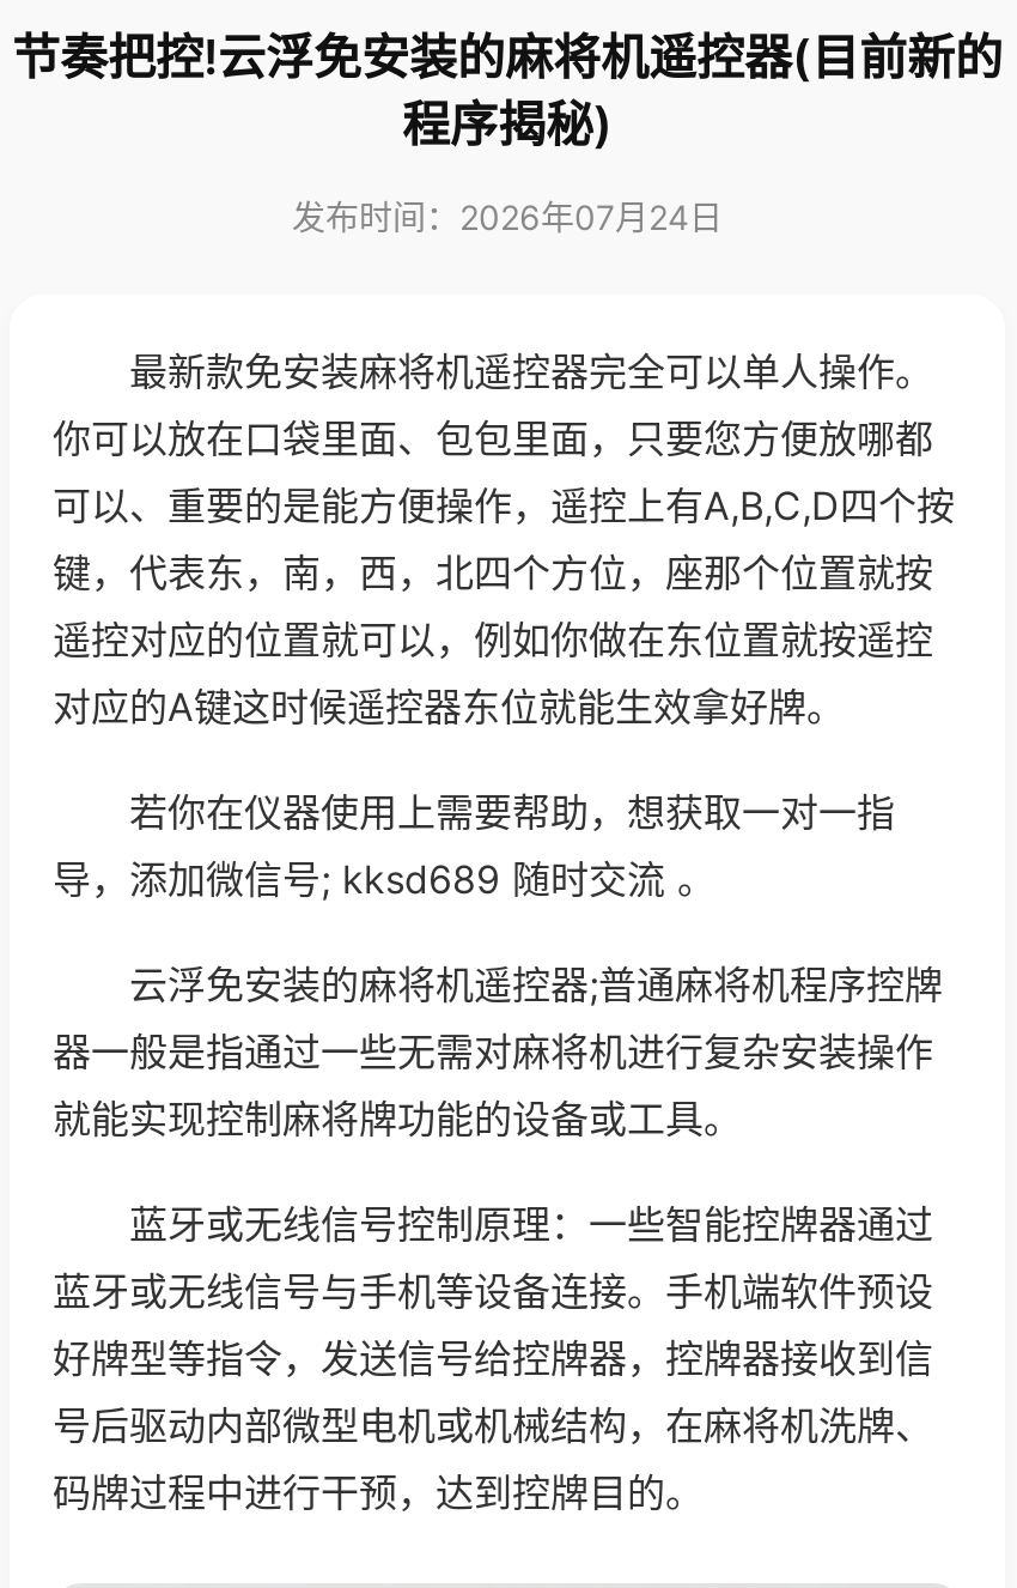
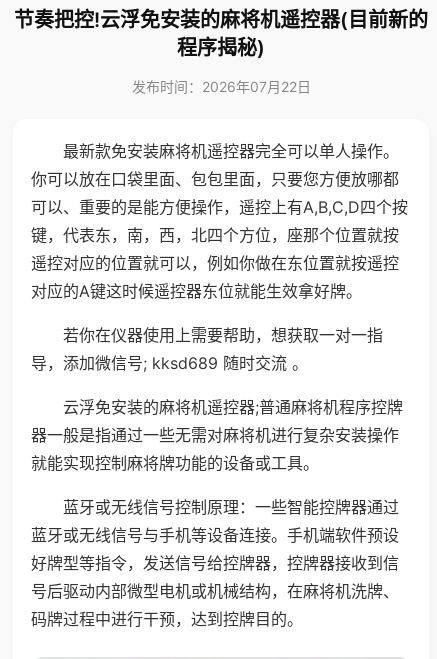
[292,196,723,237] 发布时间：2026年07月24日 -> [131,78,310,95] 发布时间：2026年07月22日

